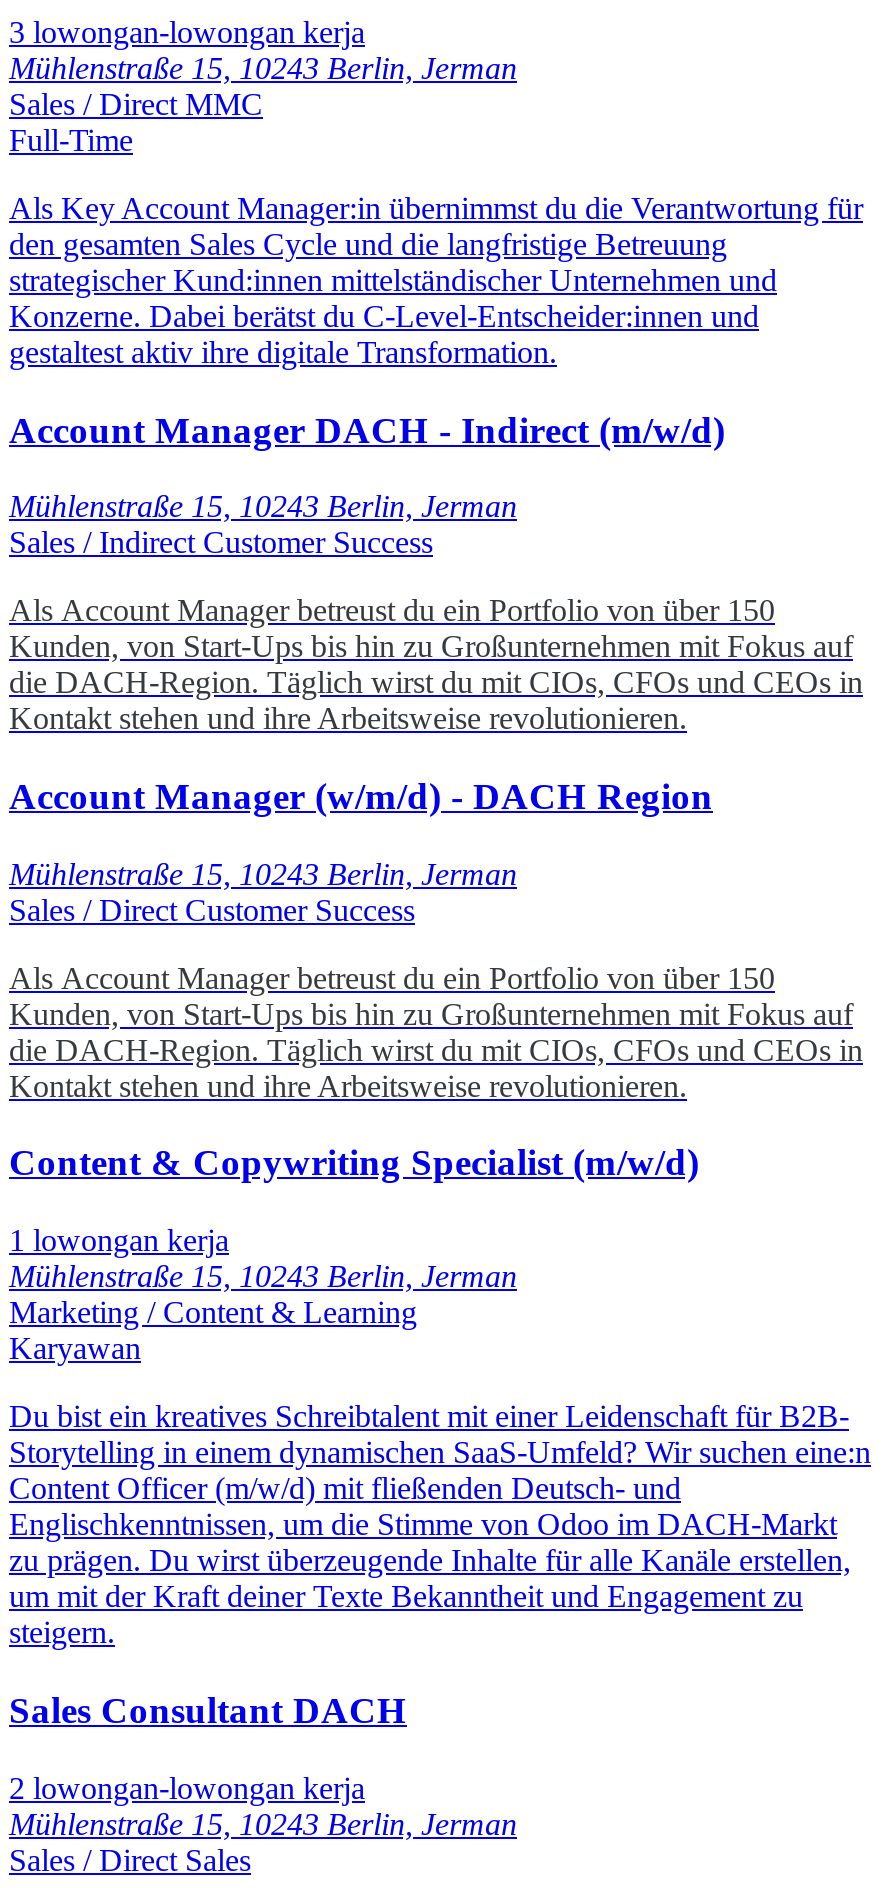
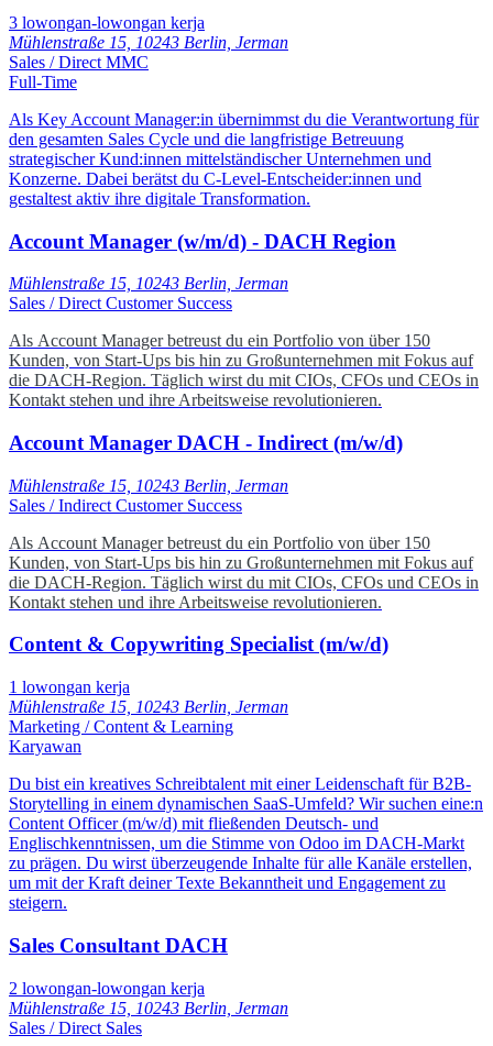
moved [9,408,725,450] -> [9,431,403,454]: Account Manager DACH - Indirect (m/w/d)
moved [9,526,433,560] -> [9,496,242,514]: Sales / Indirect Customer Success
moved [9,775,713,817] -> [9,229,396,253]: Account Manager (w/m/d) - DACH Region
moved [9,892,415,926] -> [9,294,232,313]: Sales / Direct Customer Success

